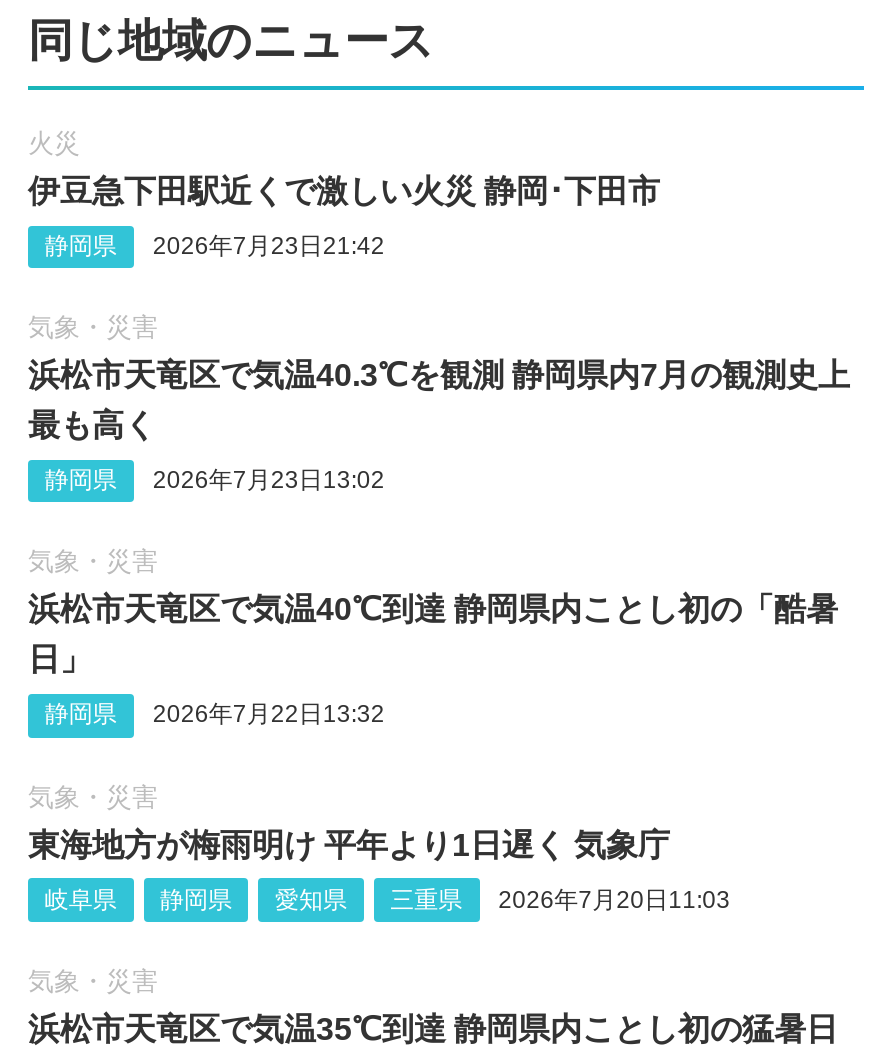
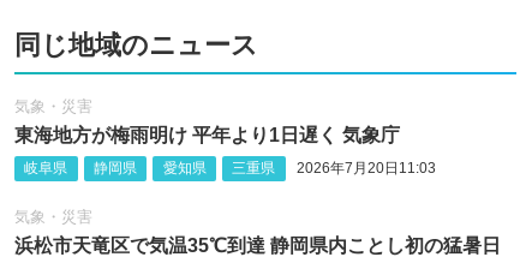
[28,128,850,729] 火災 | 伊豆急下田駅近くで激しい火災 静岡･下田市 | 静岡県 | 2026年7月23日21:42 | 気象・災害 | 浜松市天竜区で気温40.3℃を観測 静岡県内7月の観測史上 | 最も高く | 静岡県 | 2026年7月23日13:02 | 気象・災害 | 浜松市天竜区で気温40℃到達 静岡県内ことし初の「酷暑 | 日」 | 静岡県 | 2026年7月22日13:32 -> none

